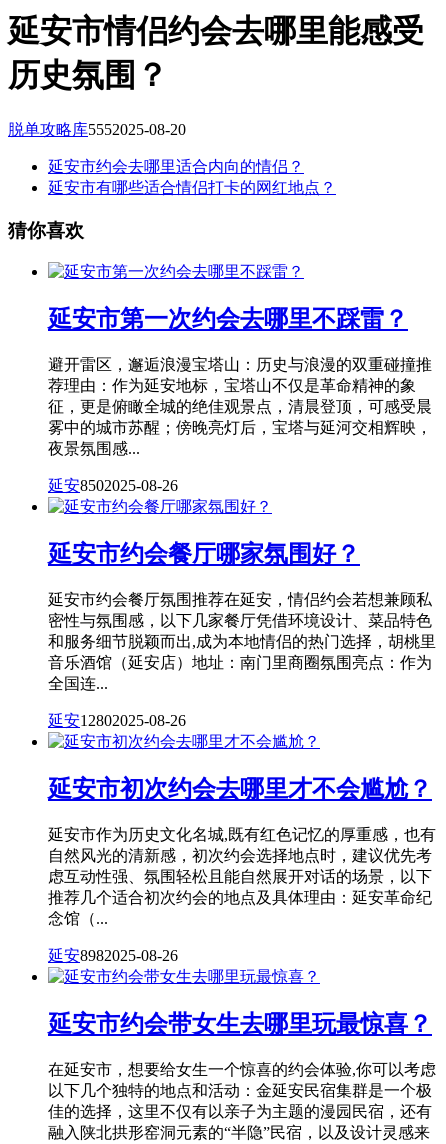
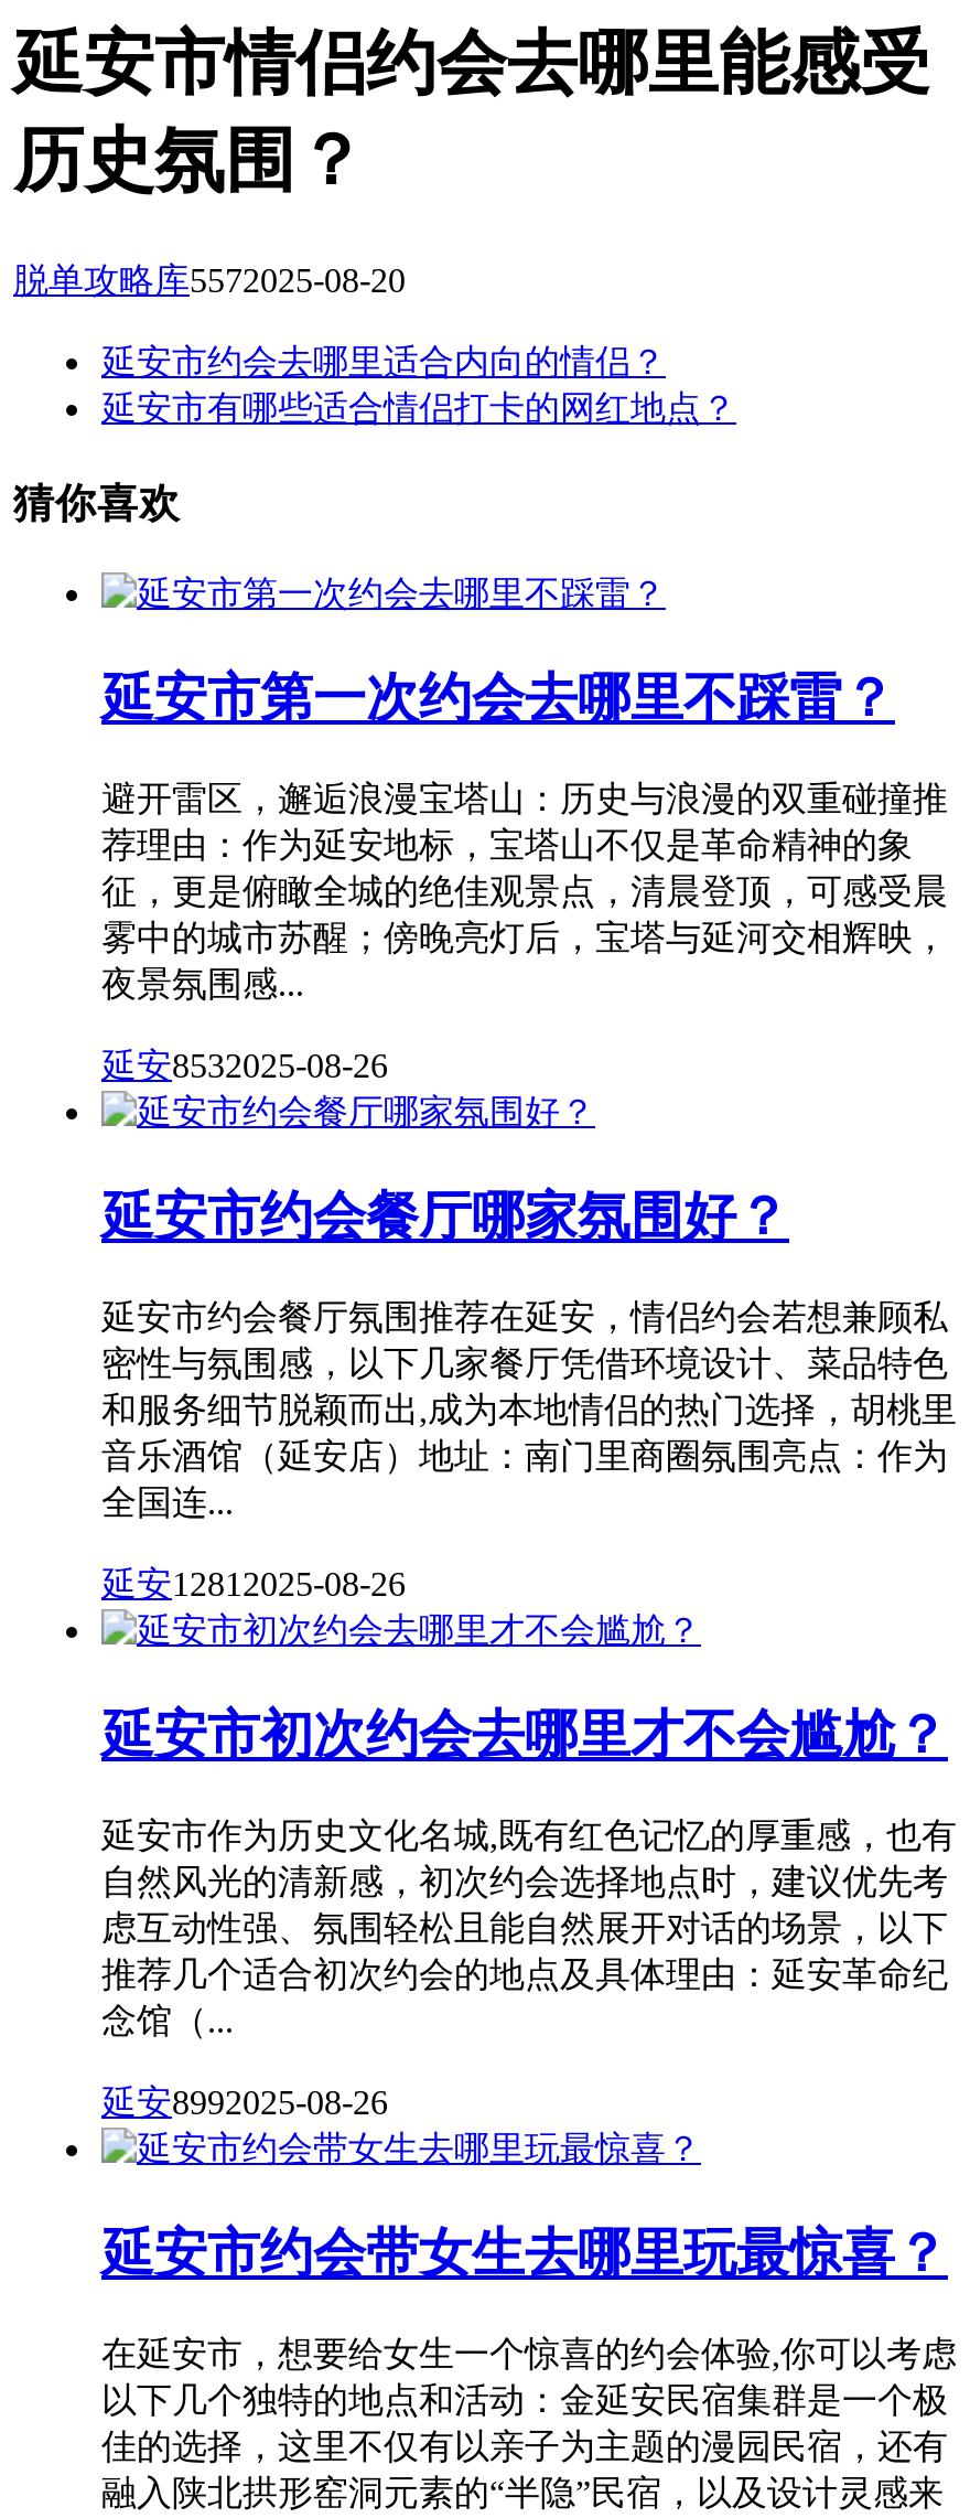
[8,121,186,138] 脱单攻略库5552025-08-20 -> [13,261,406,299] 脱单攻略库5572025-08-20
[48,477,178,494] 延安8502025-08-26 -> [101,1047,388,1084] 延安8532025-08-26
[48,712,186,729] 延安1280 2025-08-26 -> [101,1565,406,1602] 延安1281 2025-08-26
[48,947,178,964] 延安8982025-08-26 -> [101,2083,388,2121] 延安8992025-08-26

